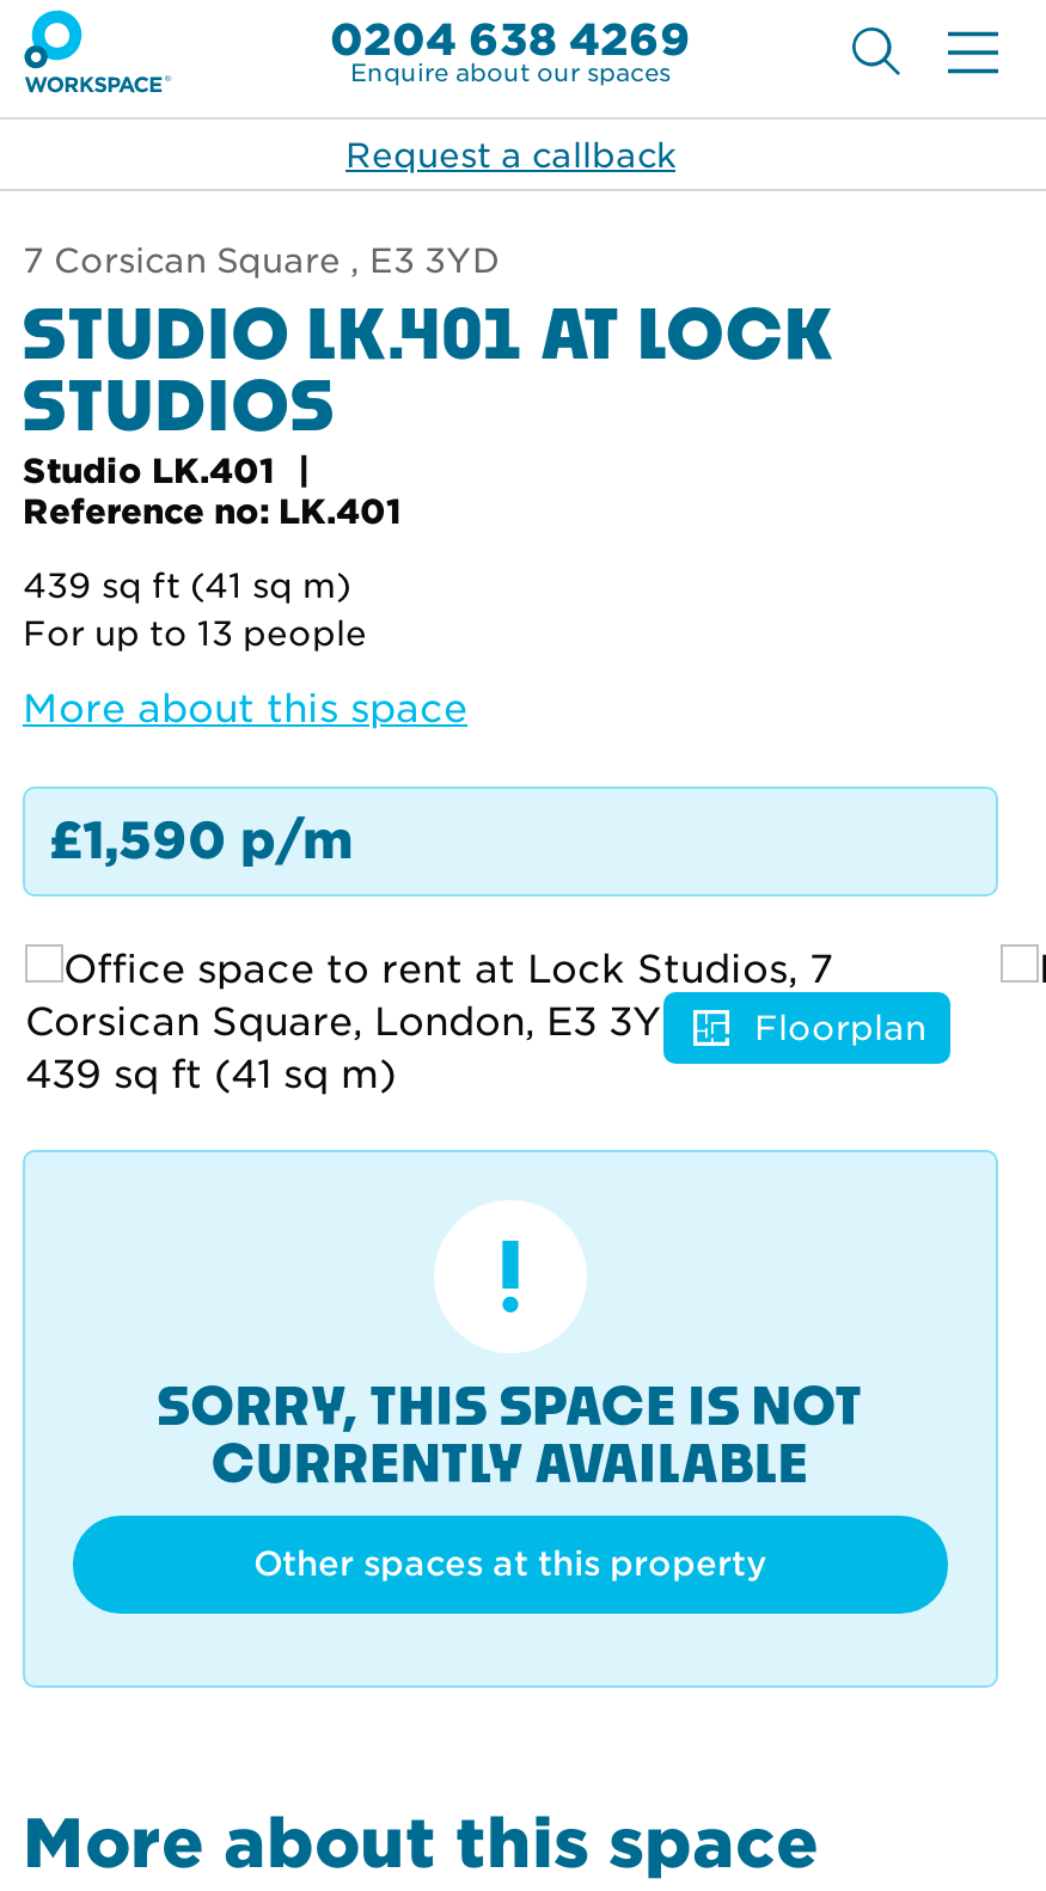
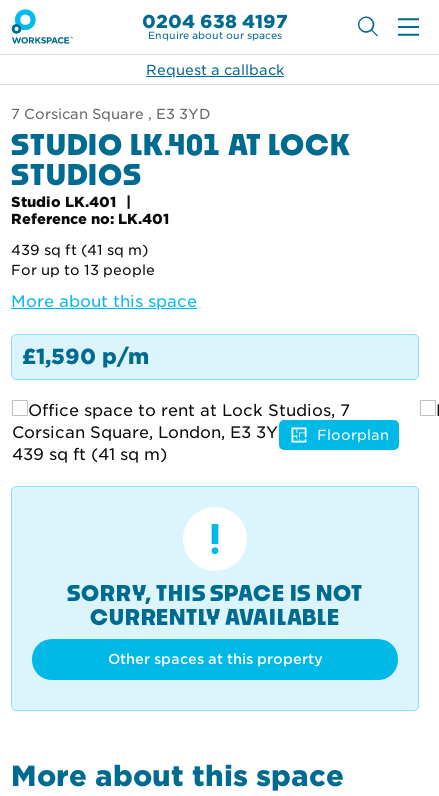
[330,14,691,65] 0204 638 4269 -> [142,11,288,32] 0204 638 4197

